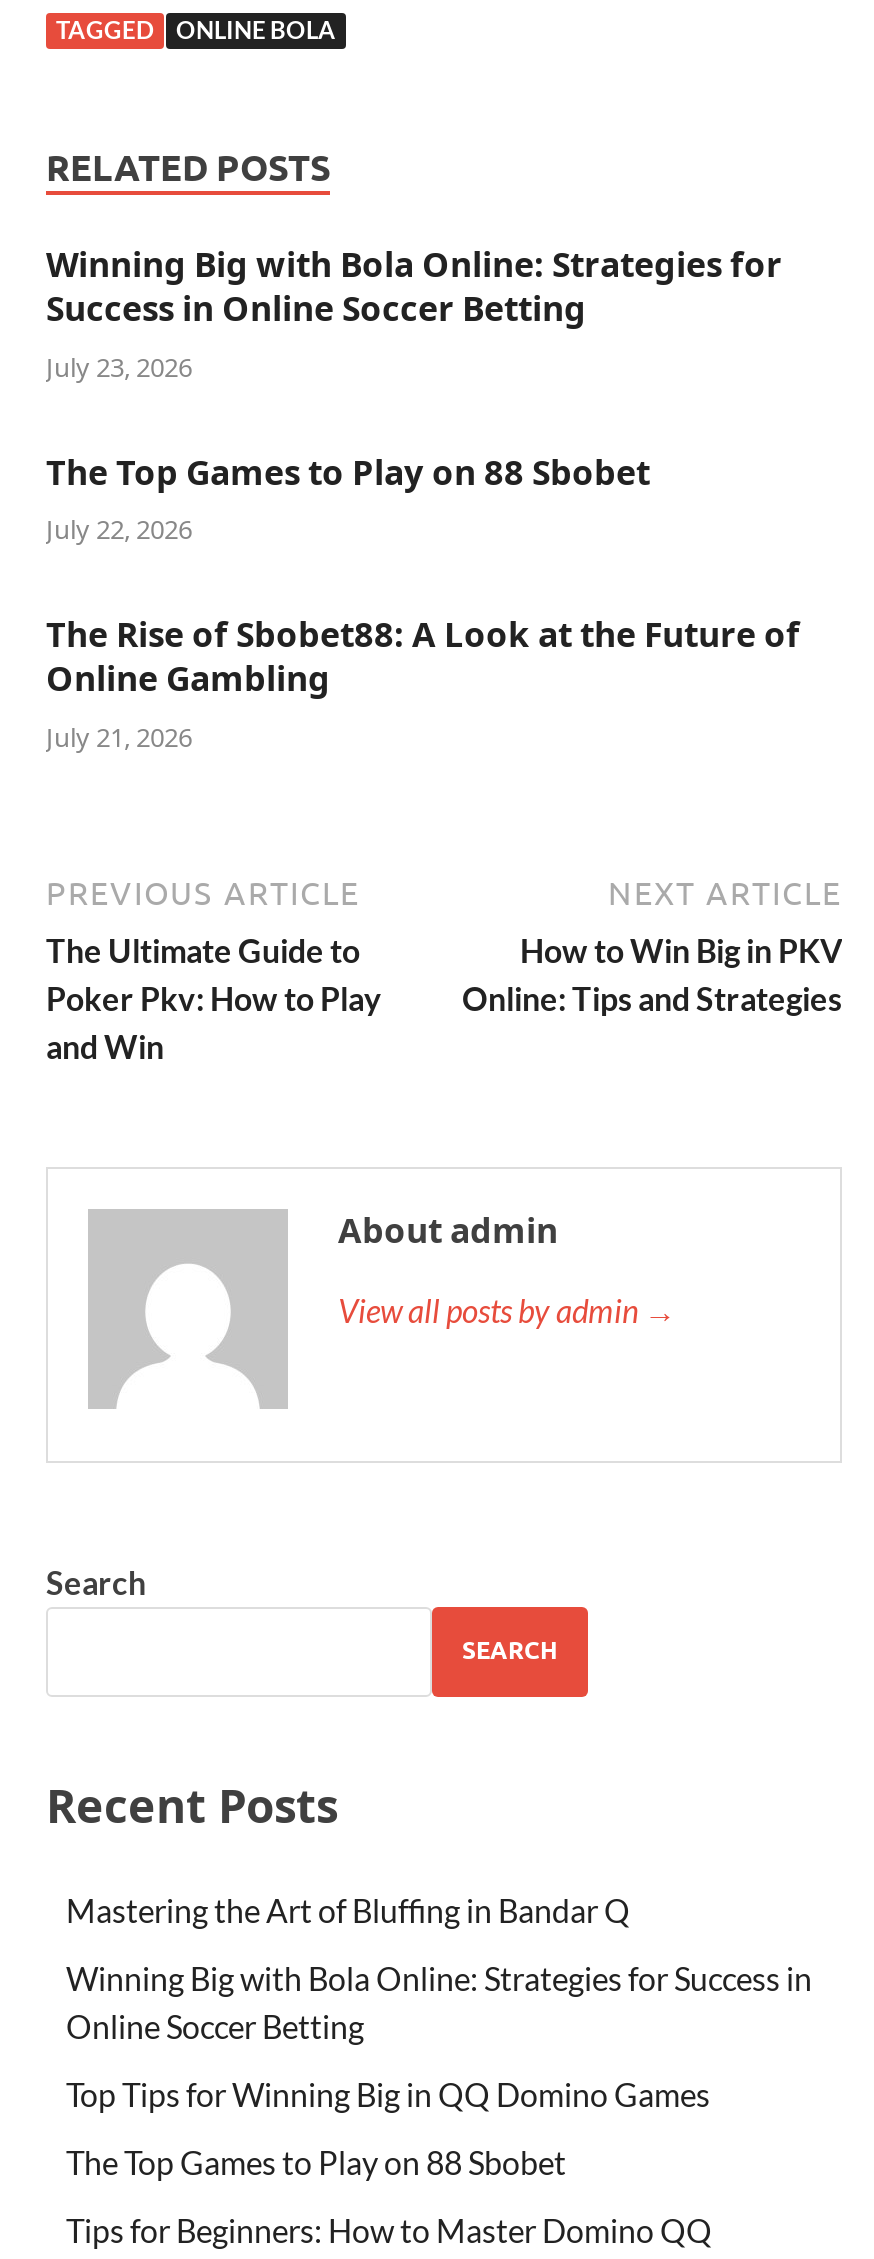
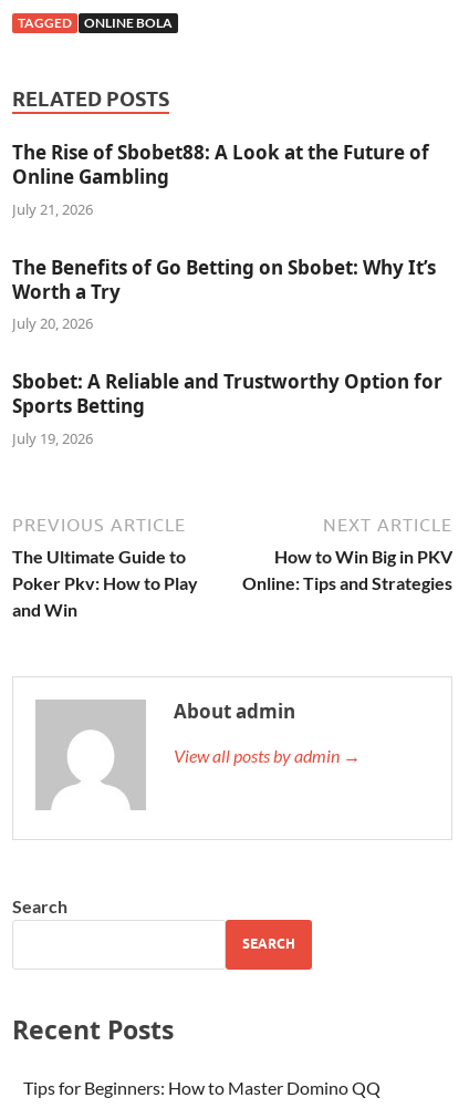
[46,242,782,548] Winning Big with Bola Online: Strategies for | Success in Online Soccer Betting | July 23, 2026 | The Top Games to Play on 88 Sbobet | July 22, 2026 -> none
moved [46,612,800,755] -> [12,140,429,219]: The Rise of Sbobet88: A Look at the Future of | Online Gambling | July 21, 2026
none -> [12,254,442,448] The Benefits of Go Betting on Sbobet: Why It’s | Worth a Try | July 20, 2026 | Sbobet: A Reliable and Trustworthy Option for | Sports Betting | July 19, 2026
moved [46,875,842,1837] -> [12,515,452,1047]: PREVIOUS ARTICLE | The Ultimate Guide to | Poker Pkv: How to Play | ... | SEARCH | Recent Posts
[66,1890,812,2180] Mastering the Art of Bluffing in Bandar Q | Winning Big with Bola Online: Strategies for Success in | Online Soccer Betting | Top Tips for Winning Big in QQ Domino Games | The Top Games to Play on 88 Sbobet -> none

